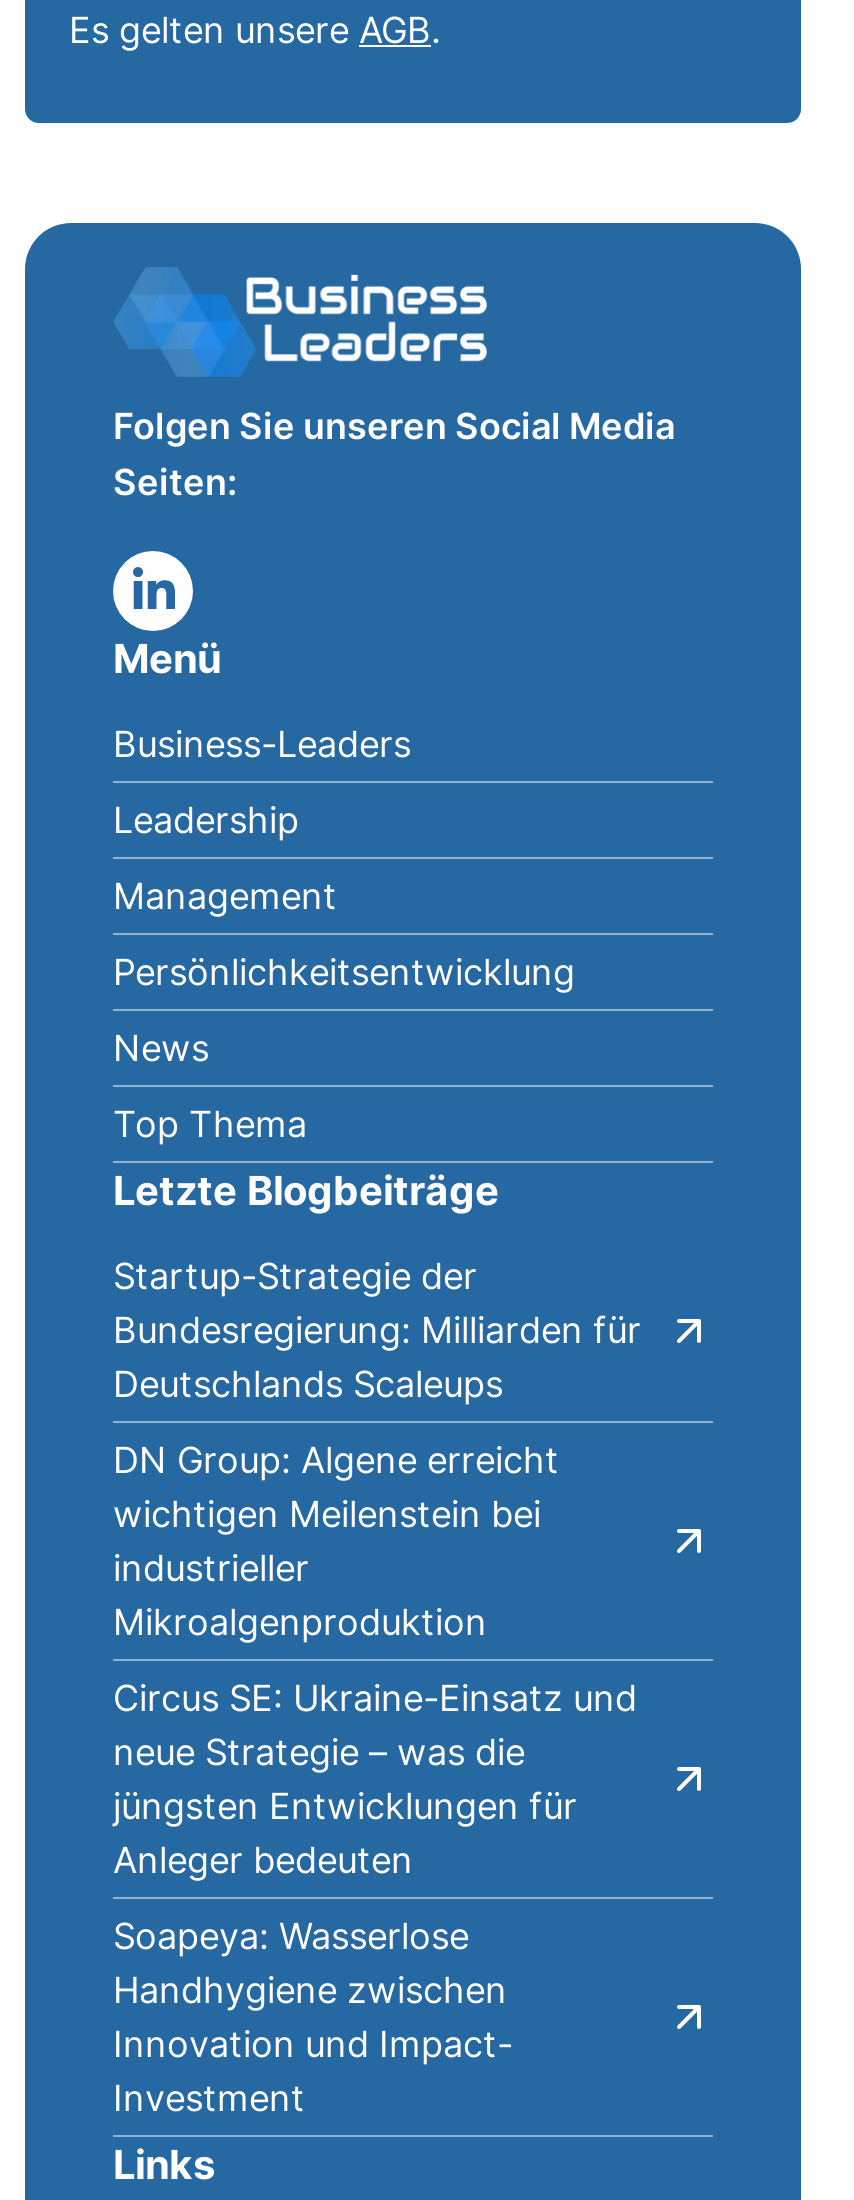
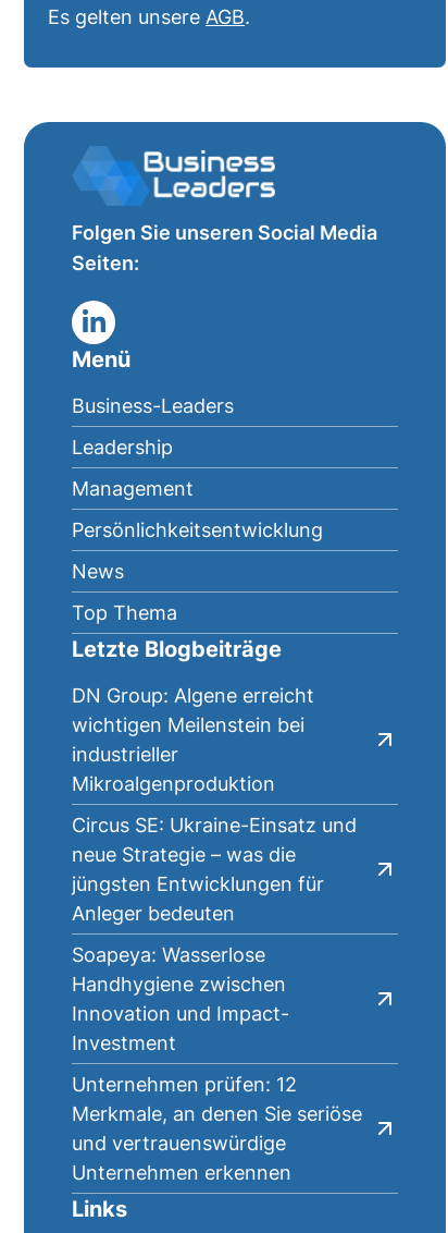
[113,1256,641,1406] Startup-Strategie der | Bundesregierung: Milliarden für | Deutschlands Scaleups -> none
moved [113,1440,637,2120] -> [72,684,357,1055]: DN Group: Algene erreicht | wichtigen Meilenstein bei | industrieller | ... | Innovation und Impact- | Investment
none -> [72,1073,362,1184] Unternehmen prüfen: 12 | Merkmale, an denen Sie seriöse | und vertrauenswürdige | Unternehmen erkennen

